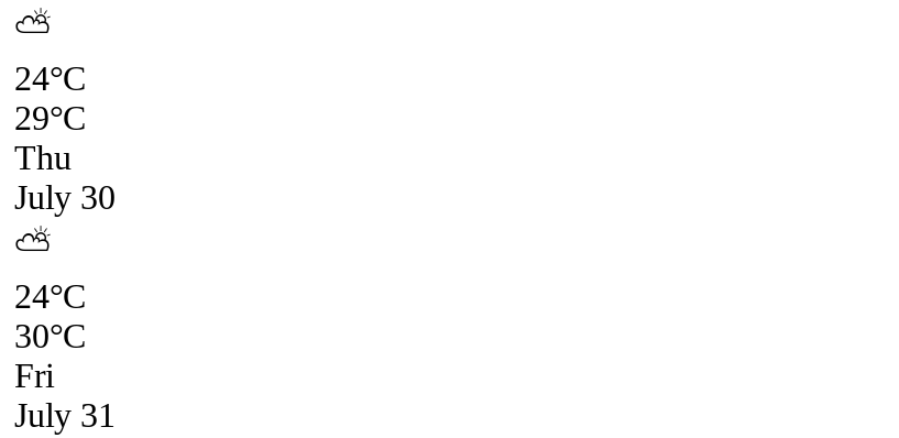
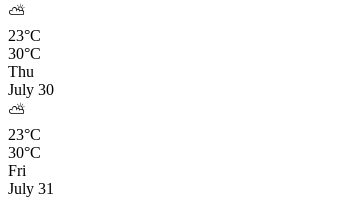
[14,59,87,136] 24°C | 29°C -> [8,27,41,62] 23°C | 30°C
[14,277,87,315] 24°C -> [8,126,41,143] 23°C

